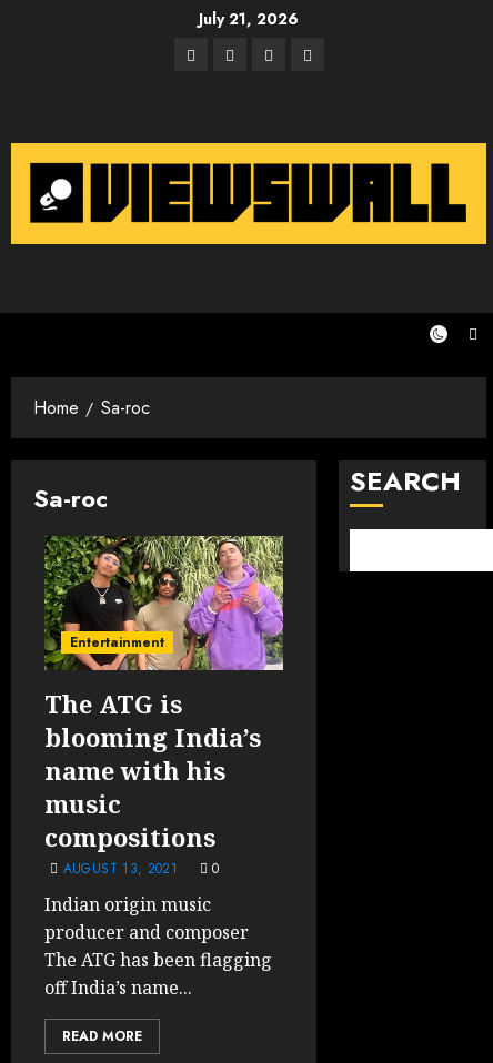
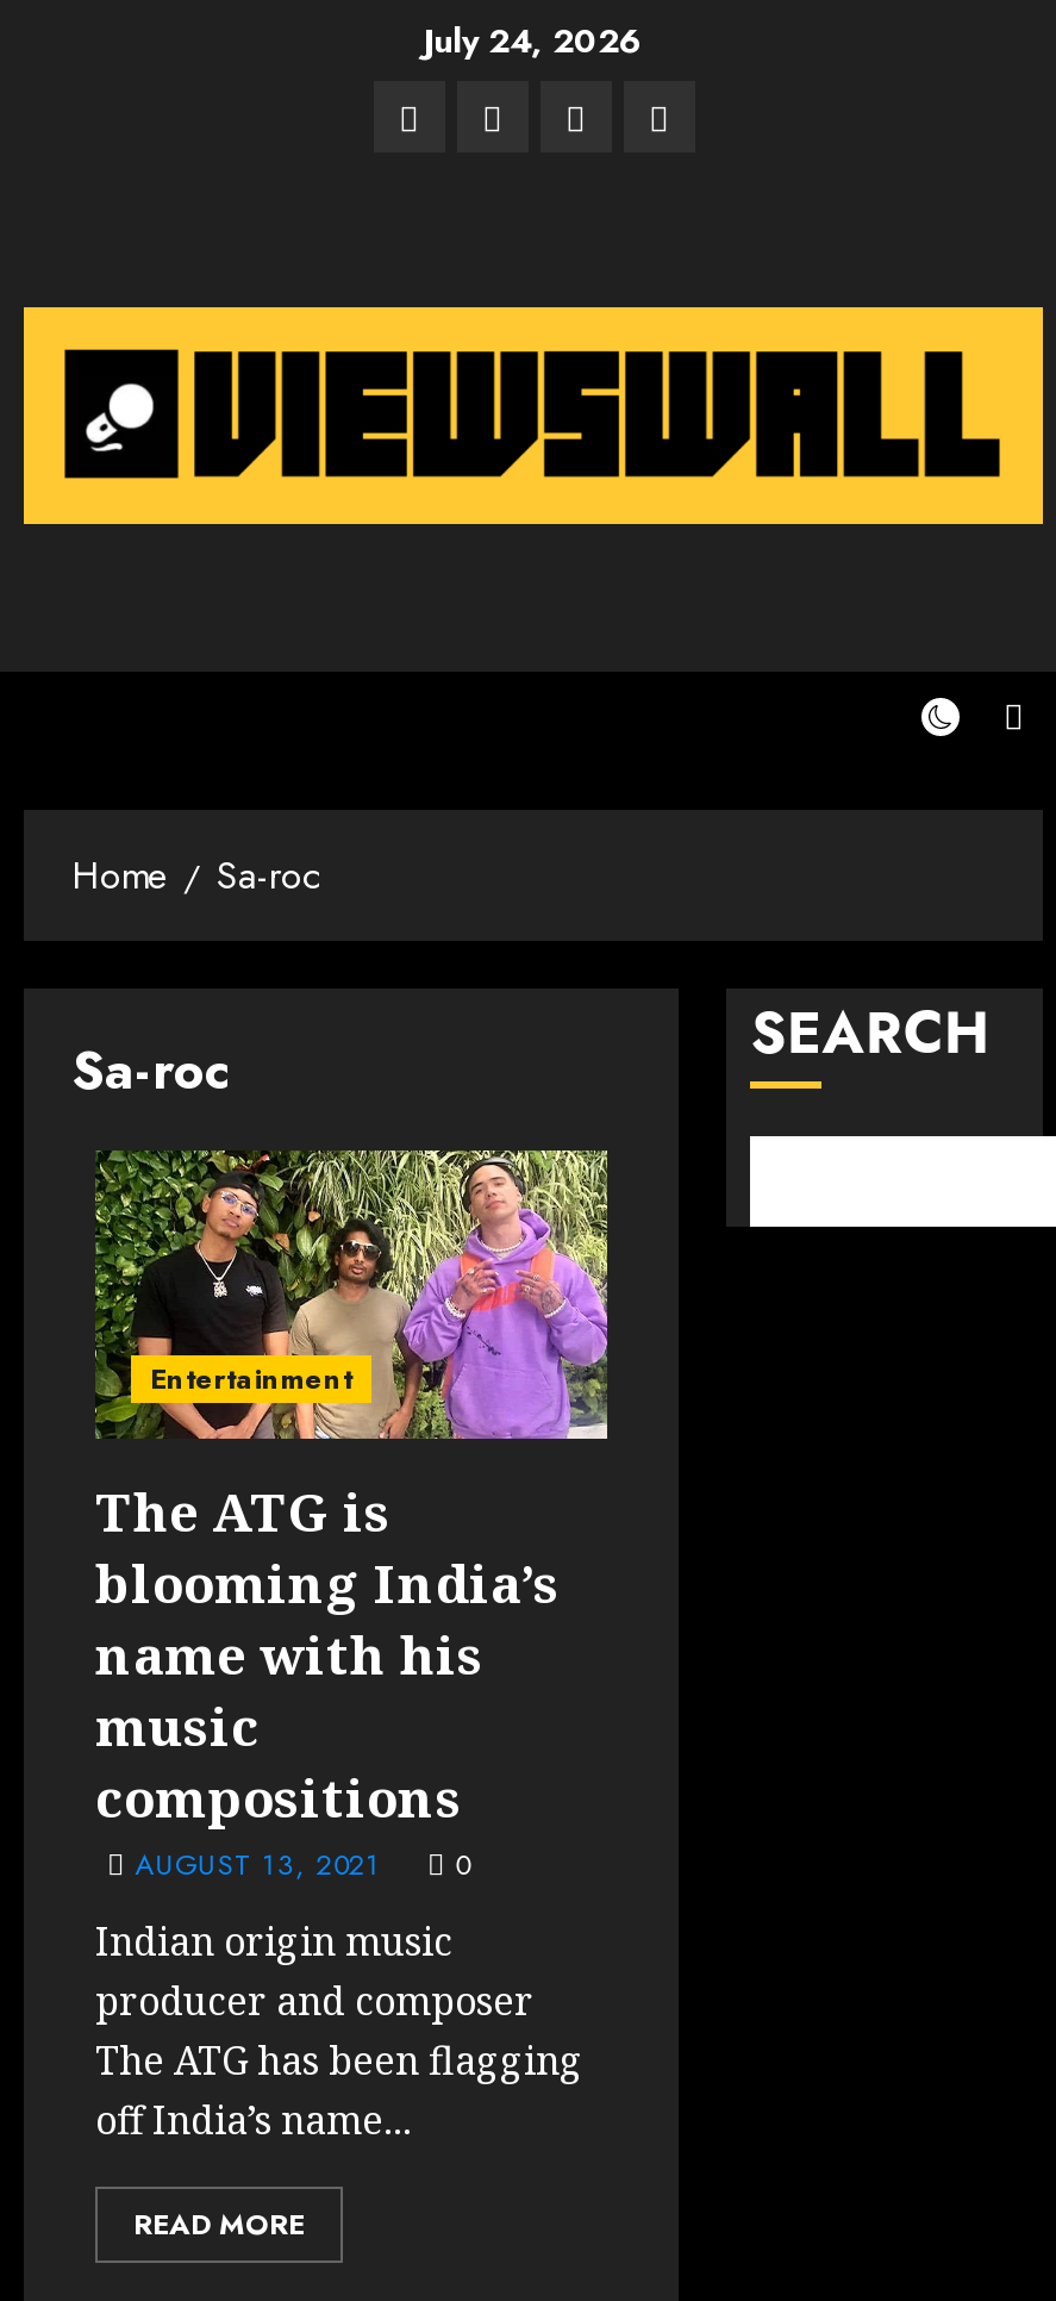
[199,8,299,30] July 21, 2026 -> [424,17,643,64] July 24, 2026

